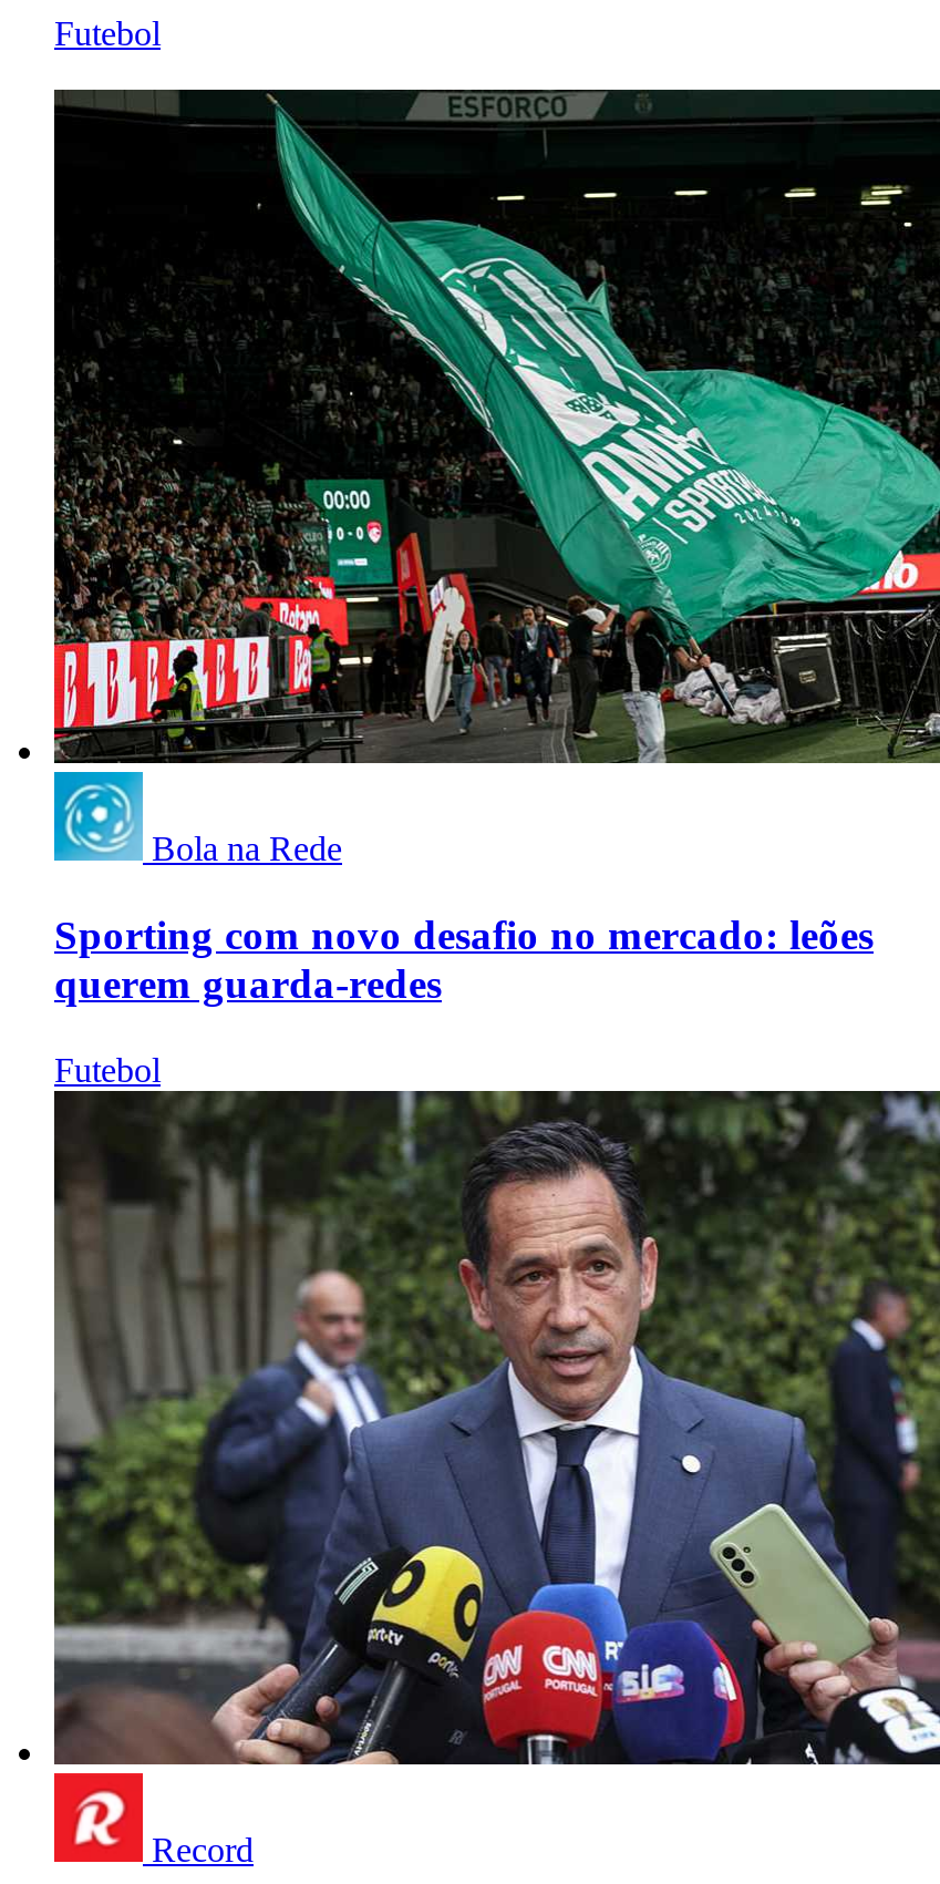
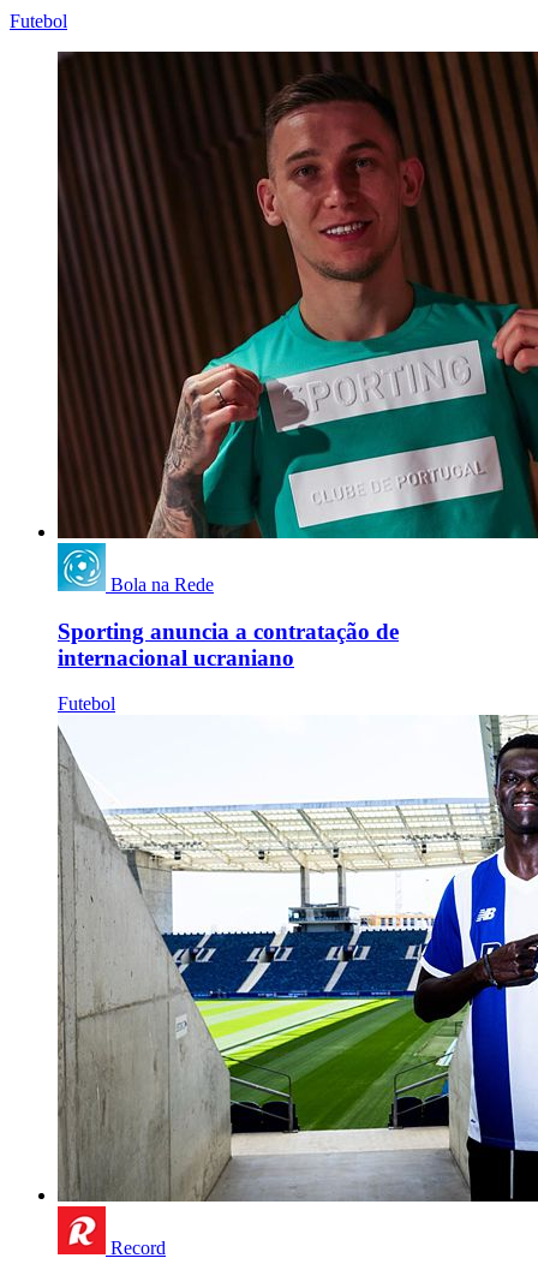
[52,90,933,765] [image] -> [56,52,534,539] [image]
[54,911,874,1006] Sporting com novo desafio no mercado: leões | querem guarda-redes -> [58,618,399,670] Sporting anuncia a contratação de | internacional ucraniano
[54,1089,933,1767] [image] -> [58,715,534,1203] [image]

